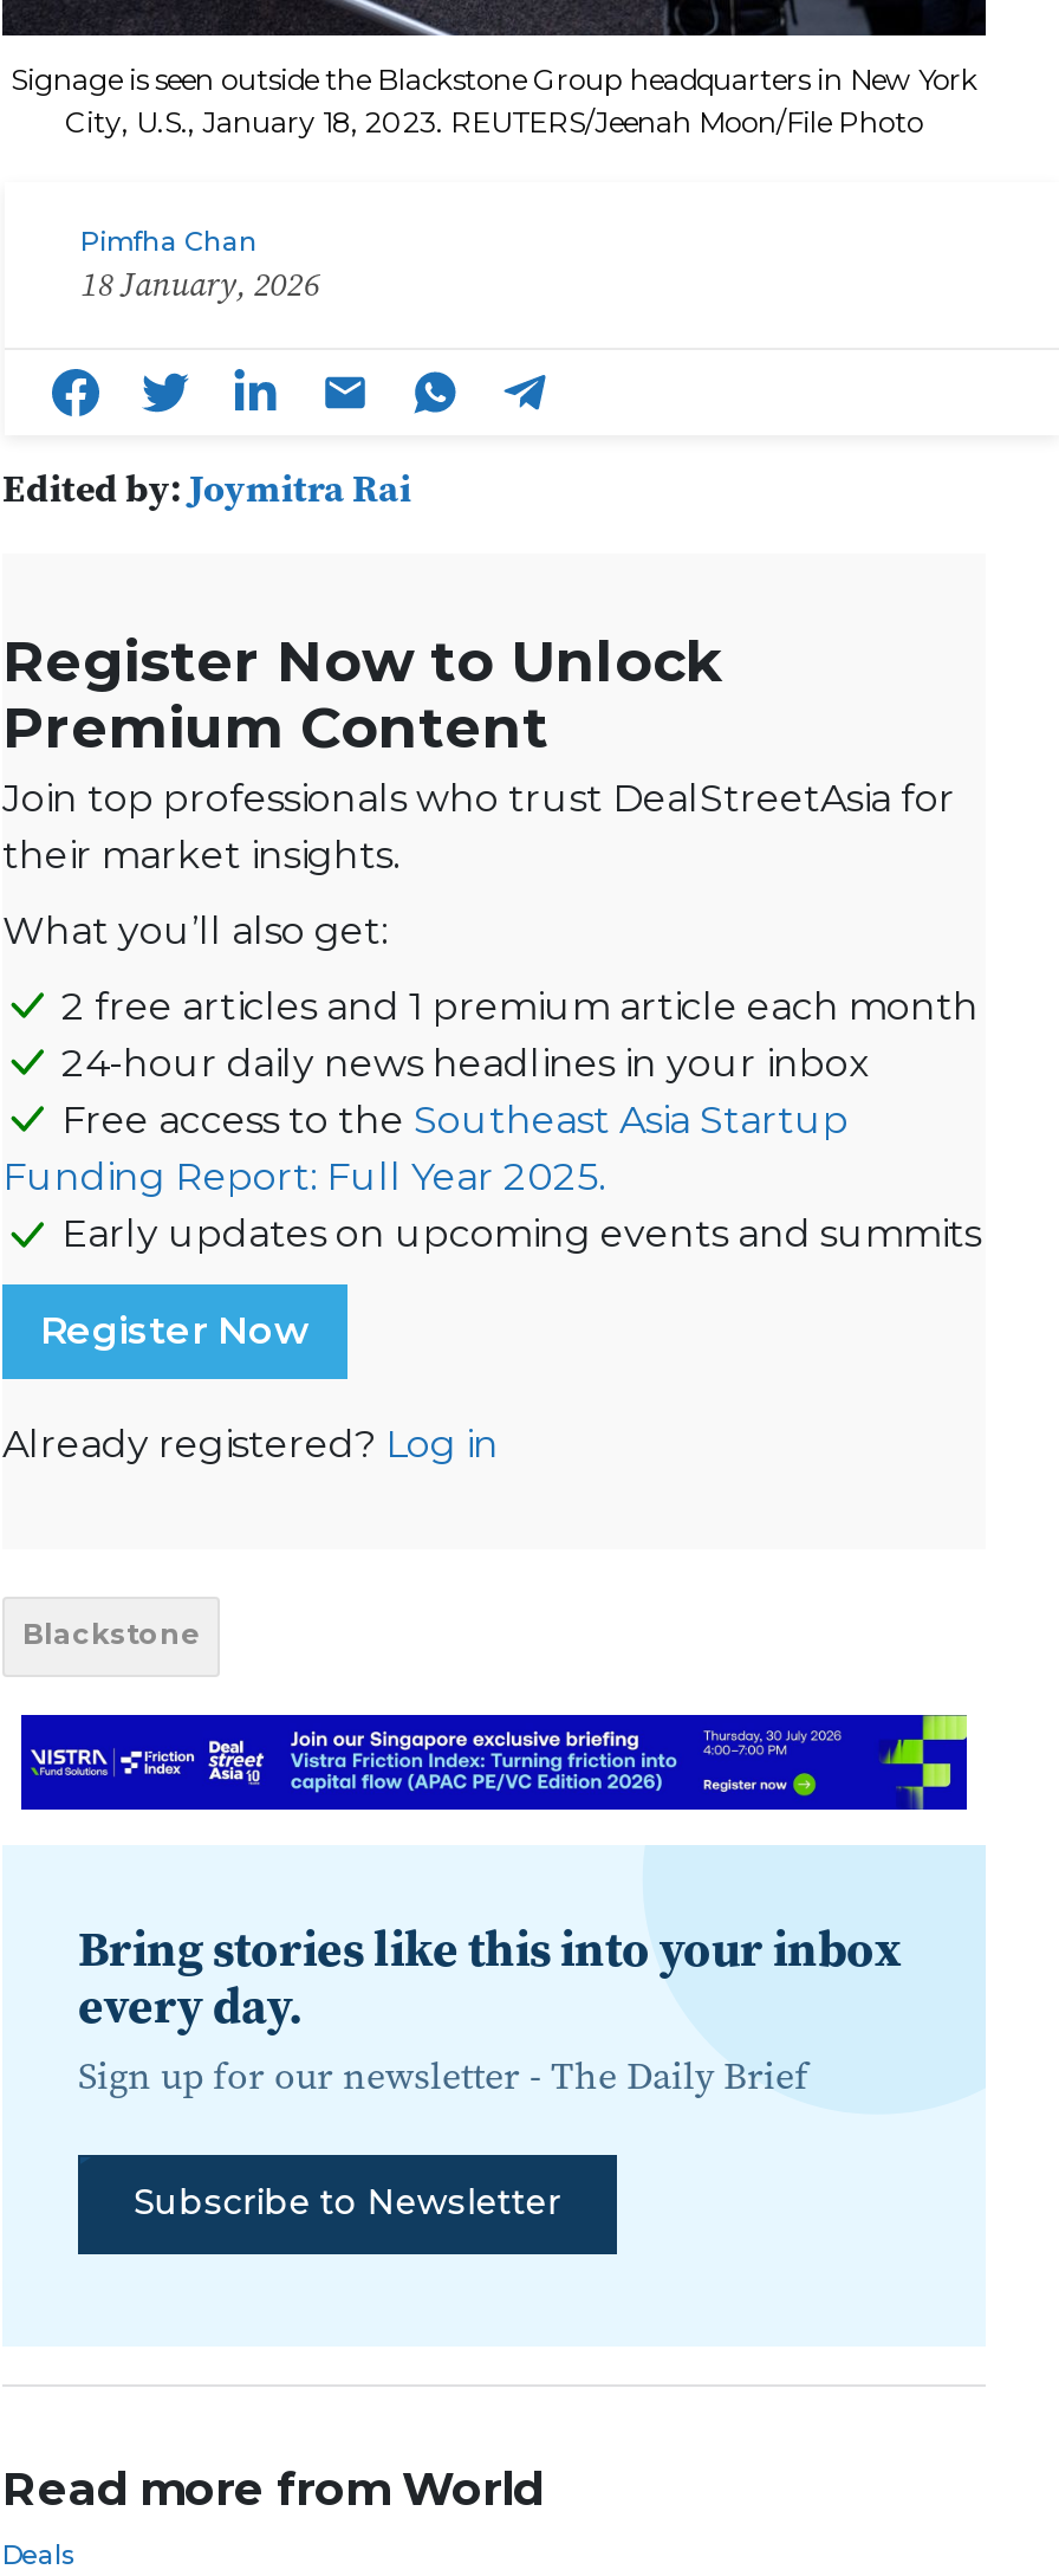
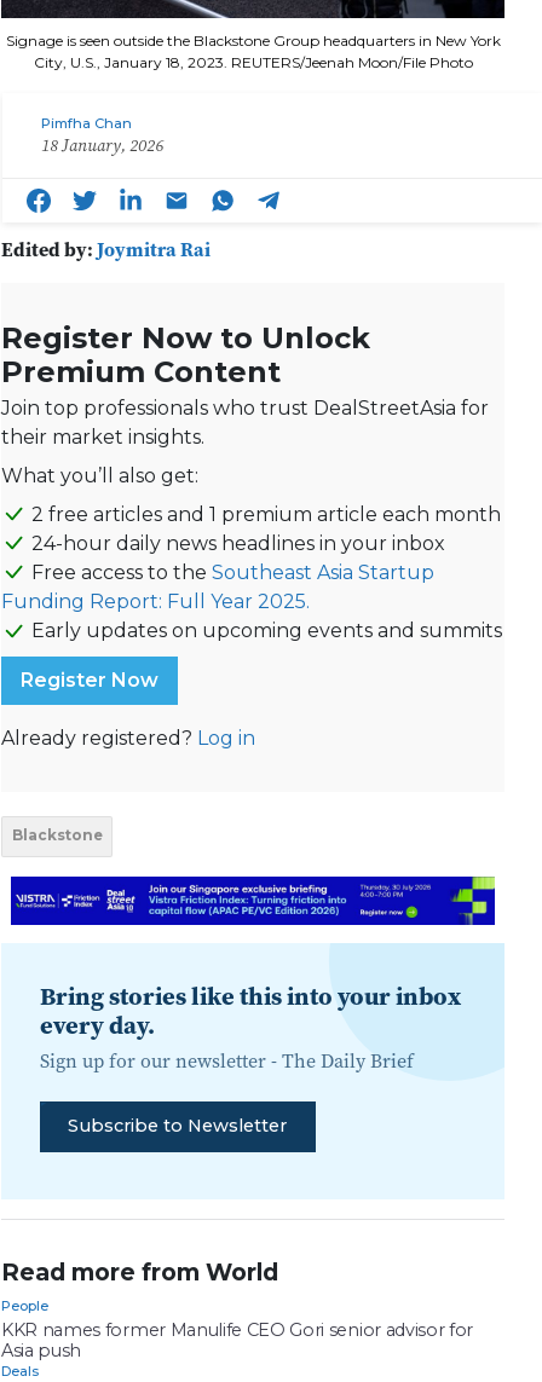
none -> [1,1297,473,1361] People | KKR names former Manulife CEO Gori senior advisor for | Asia push

